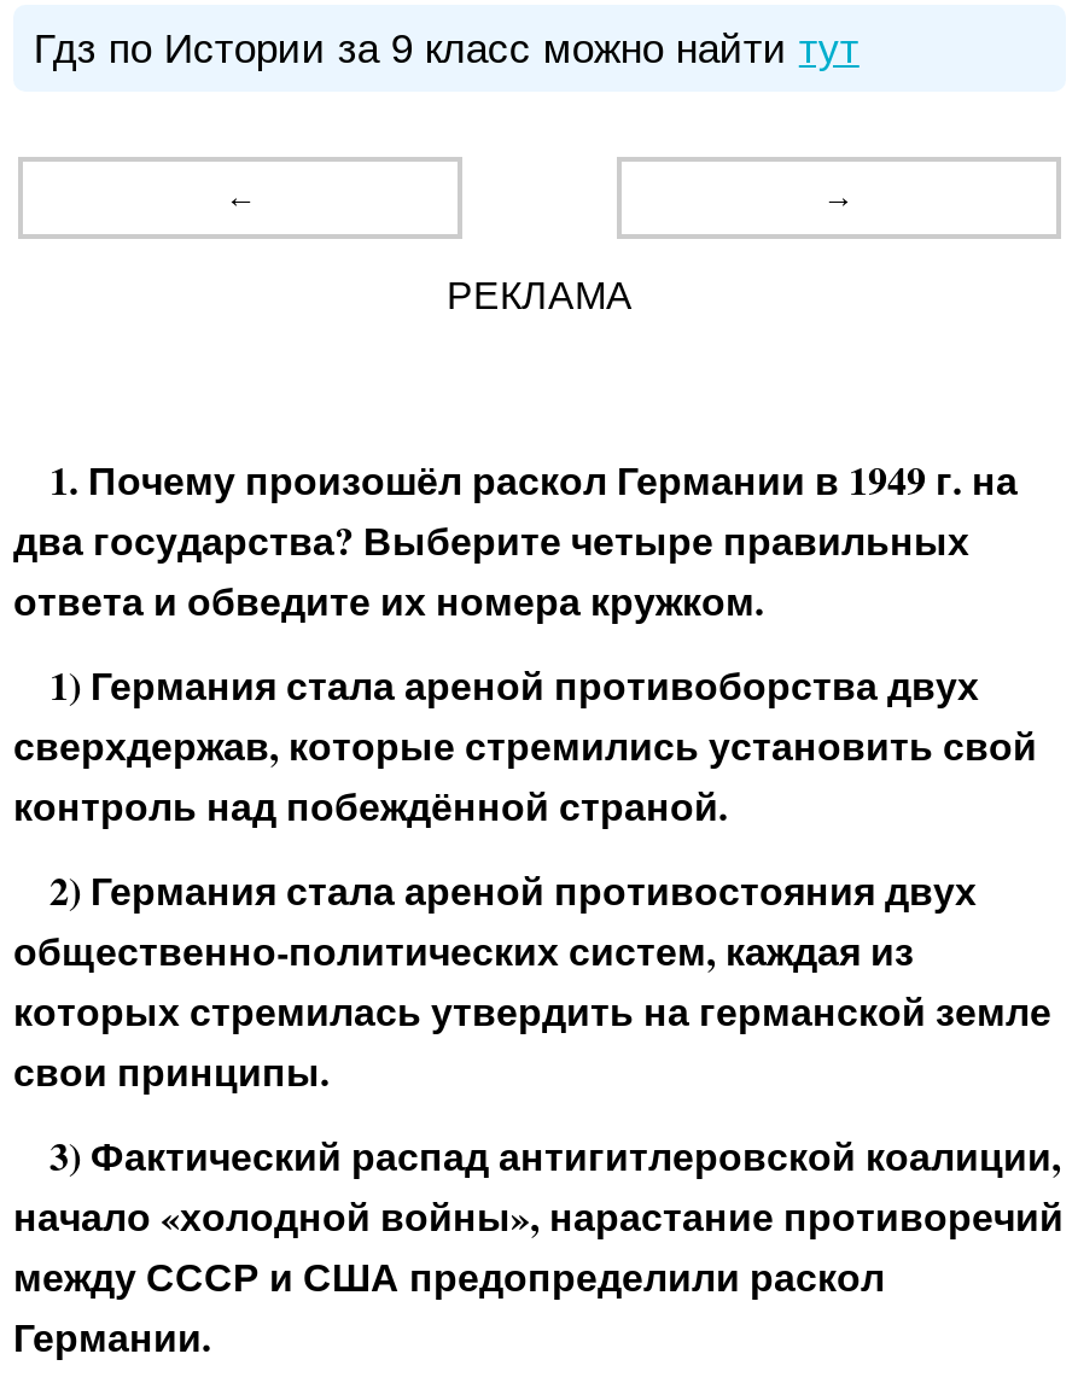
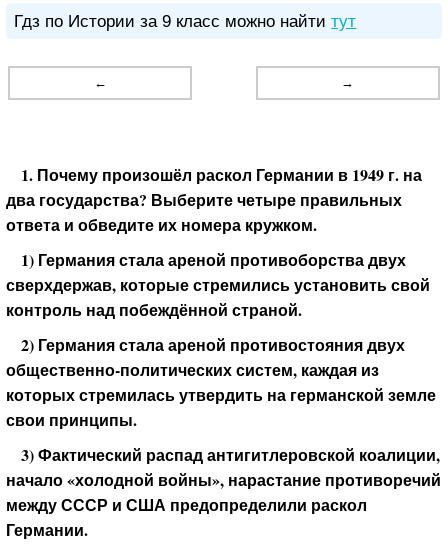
[447,276,633,317] РЕКЛАМА -> none

